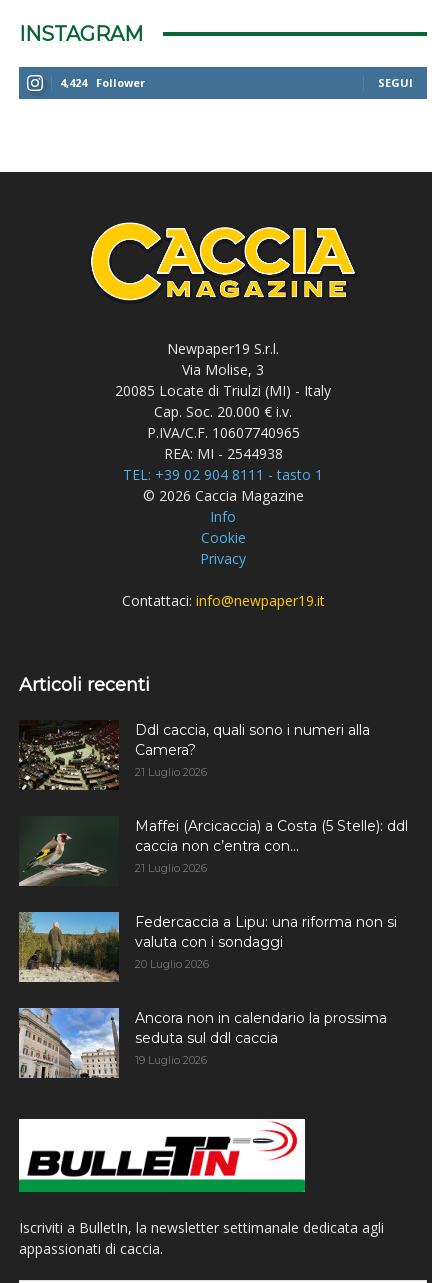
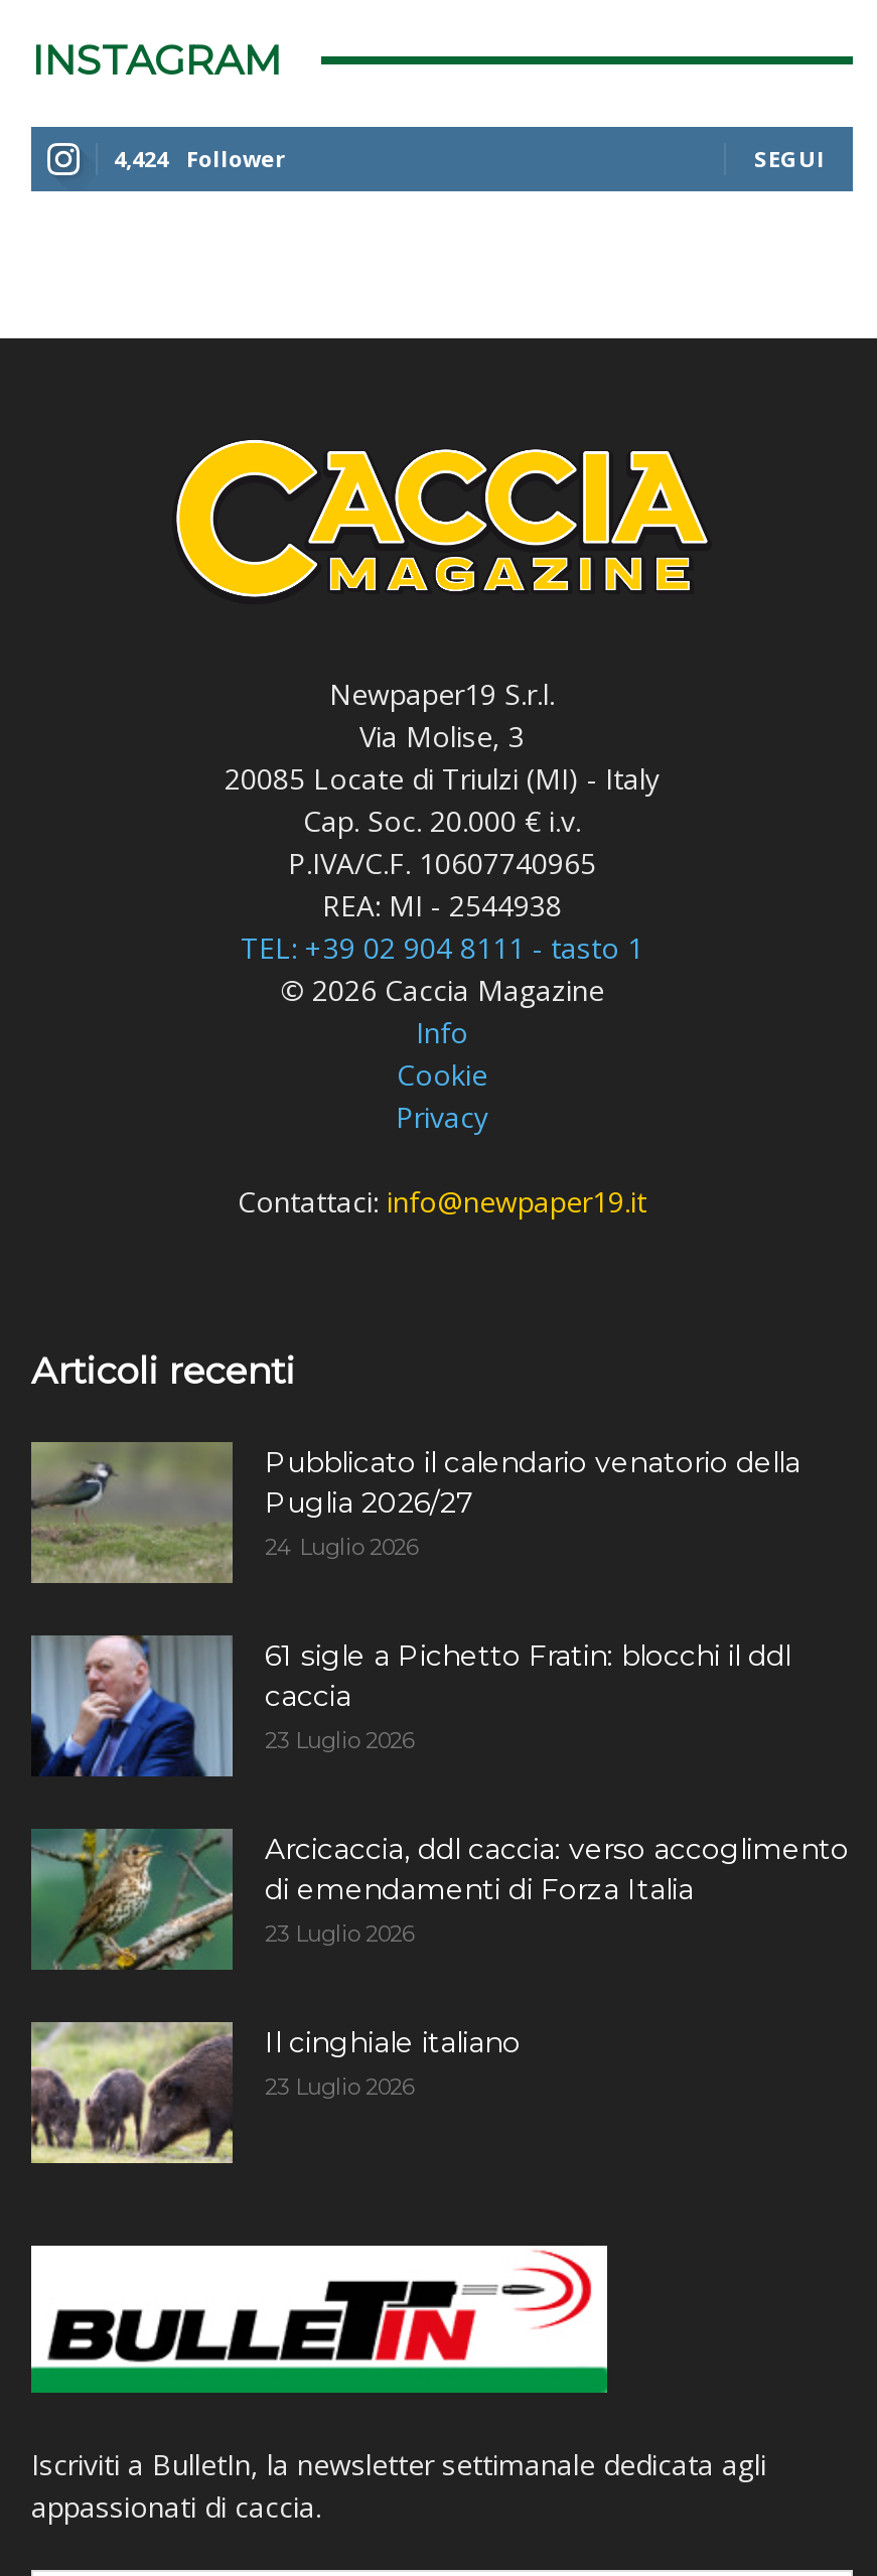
[19,720,370,790] [image] | Ddl caccia, quali sono i numeri alla | Camera? | 21 Luglio 2026 -> [29,1440,800,1585] [image] | Pubblicato il calendario venatorio della | Puglia 2026/27 | 24 Luglio 2026
[18,816,408,887] [image] | Maffei (Arcicaccia) a Costa (5 Stelle): ddl | caccia non c’entra con... | 21 Luglio 2026 -> [29,1633,790,1778] [image] | 61 sigle a Pichetto Fratin: blocchi il ddl | caccia | 23 Luglio 2026
[18,911,397,983] [image] | Federcaccia a Lipu: una riforma non si | valuta con i sondaggi | 20 Luglio 2026 -> [31,1829,849,1970] [image] | Arcicaccia, ddl caccia: verso accoglimento | di emendamenti di Forza Italia | 23 Luglio 2026
[18,1008,387,1078] [image] | Ancora non in calendario la prossima | seduta sul ddl caccia | 19 Luglio 2026 -> [31,2022,521,2165] [image] | Il cinghiale italiano | 23 Luglio 2026

